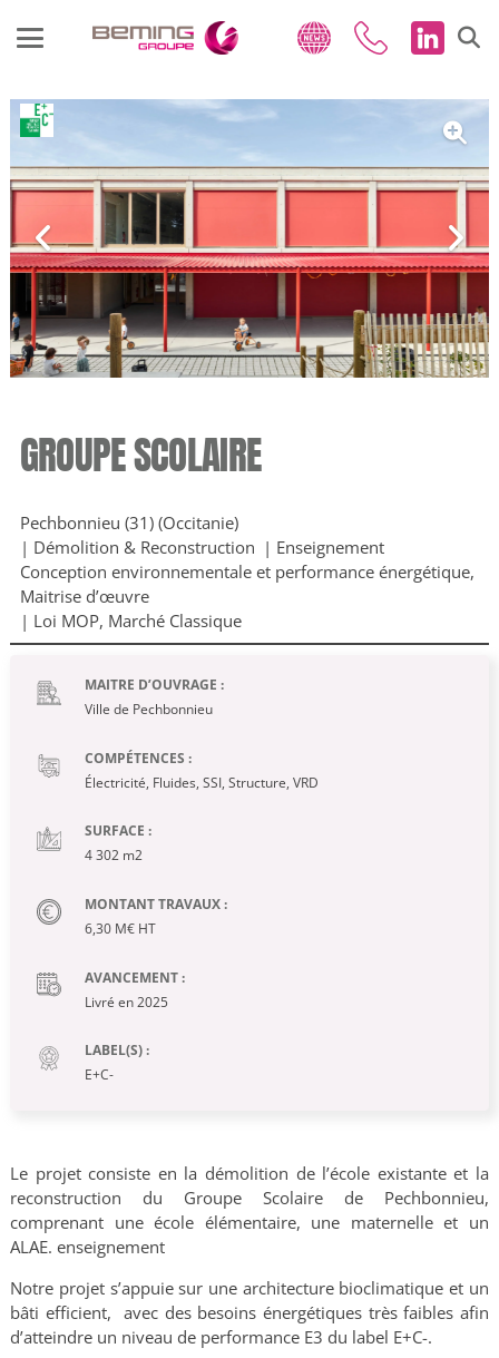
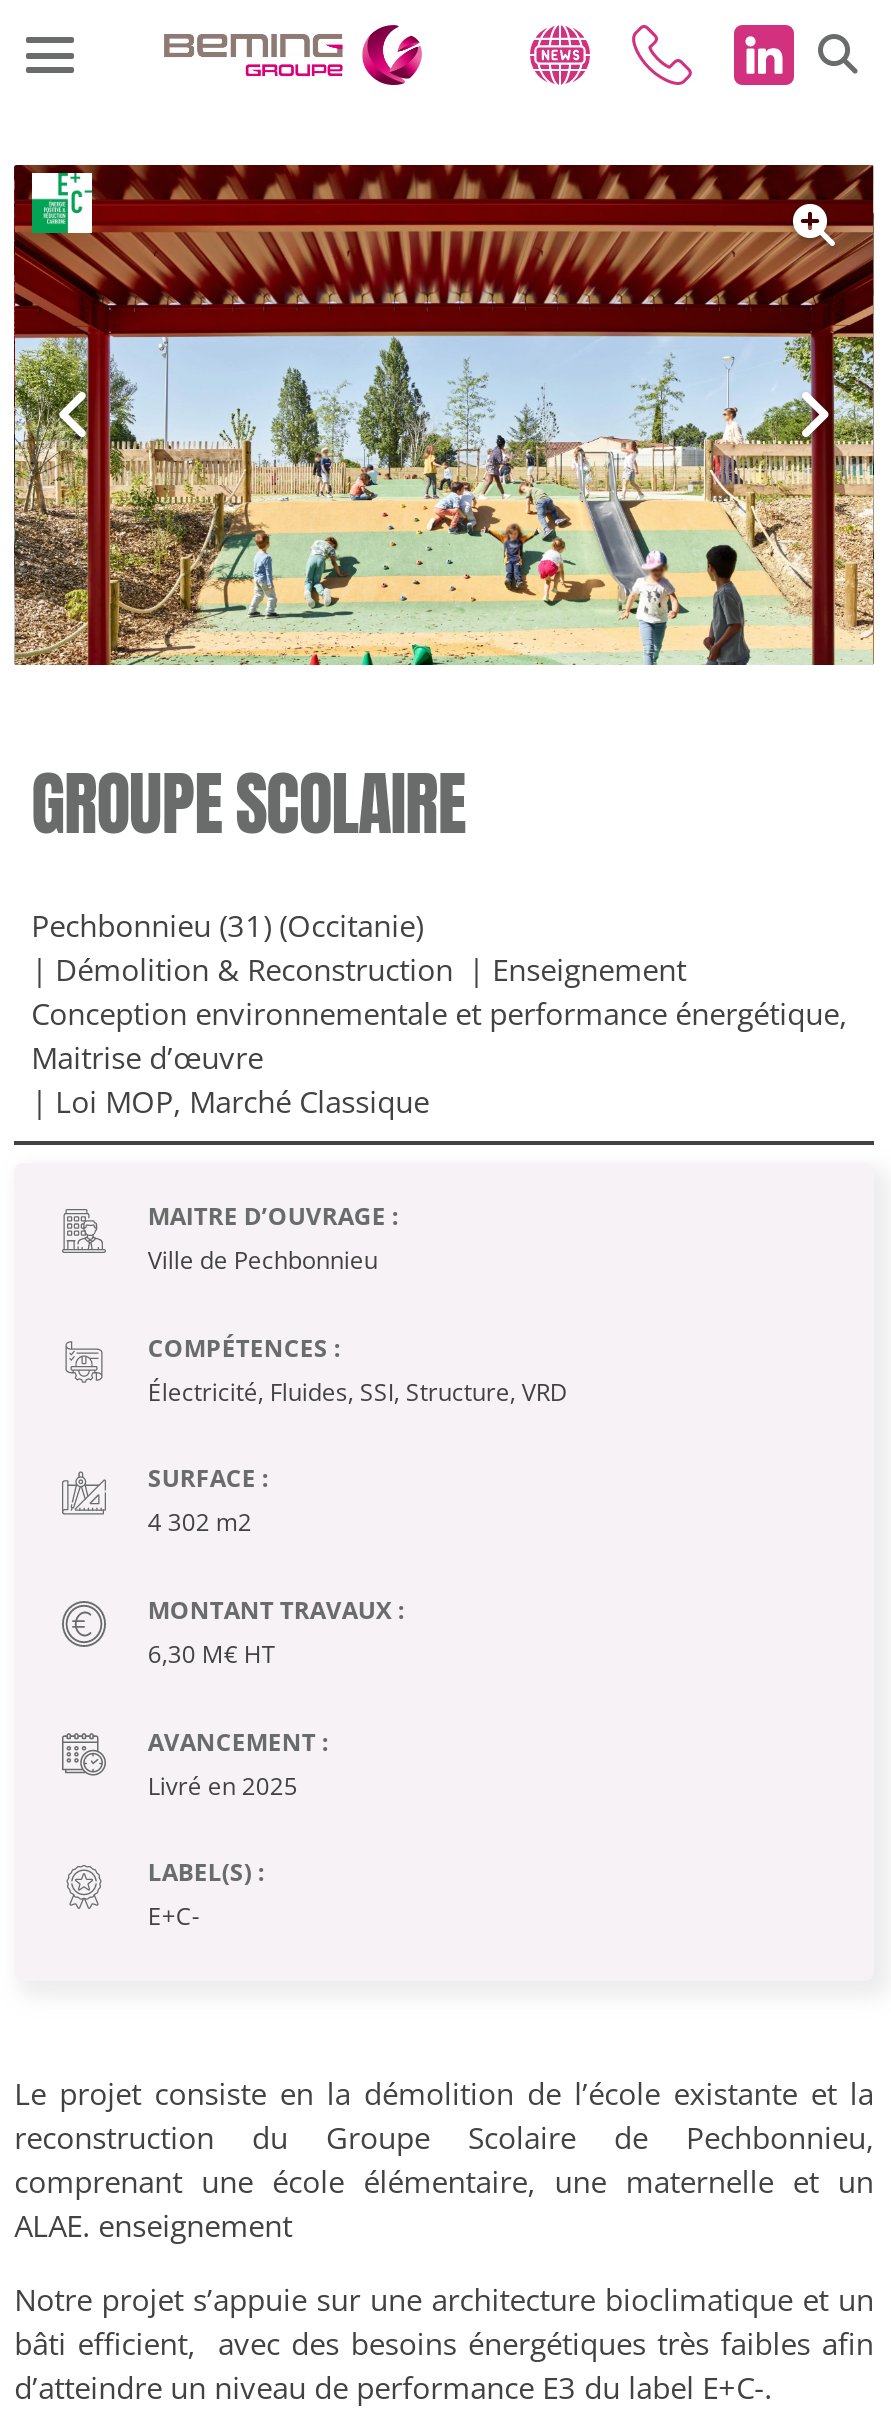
[9,99,490,379] [image] -> [12,163,876,667] [image]

